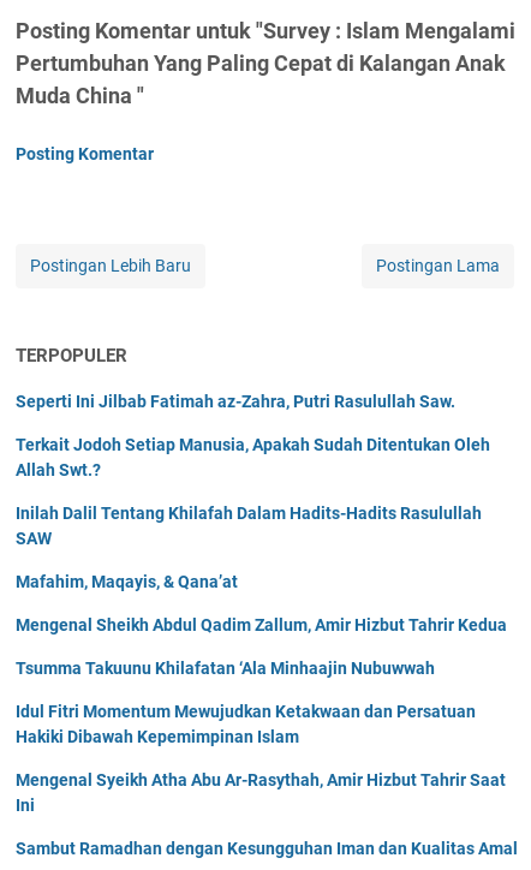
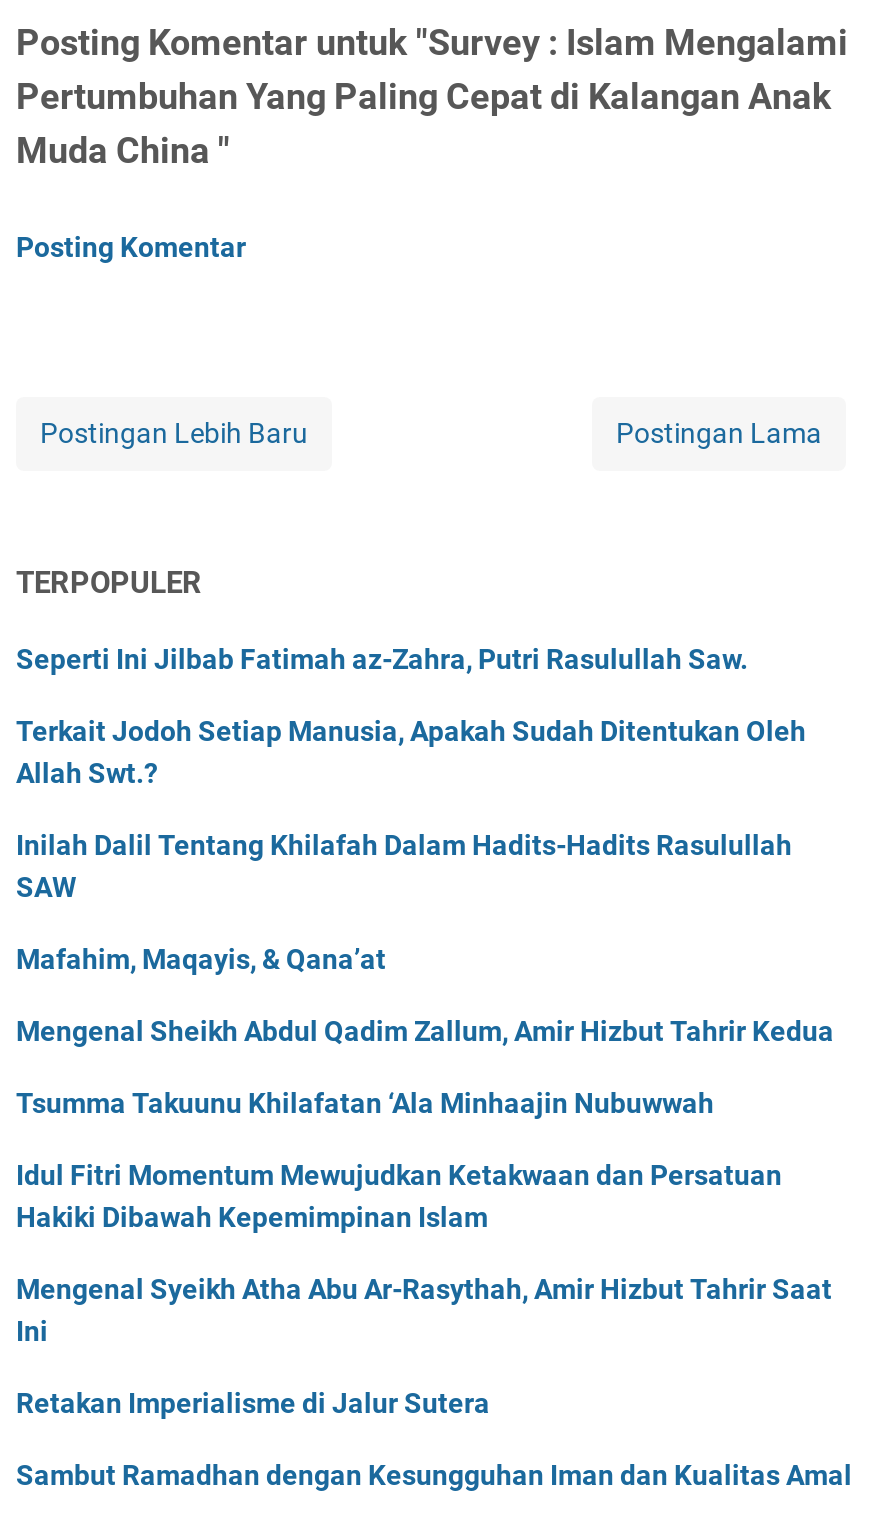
none -> [16,1388,490,1420] Retakan Imperialisme di Jalur Sutera

